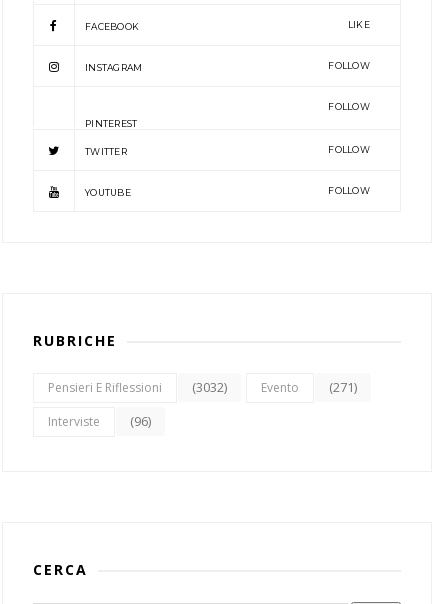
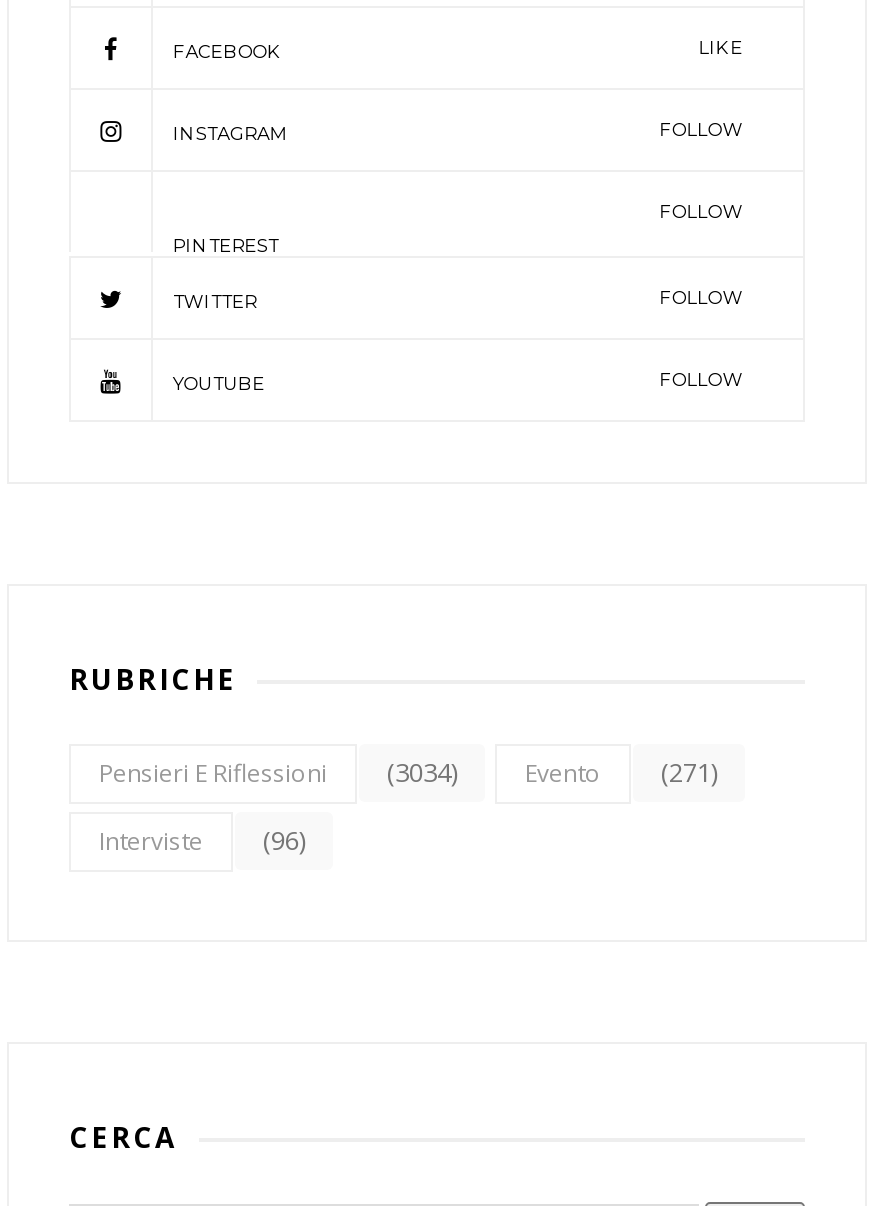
[48,377,357,395] Pensieri E Riflessioni (3032) Evento (271) -> [99,753,717,789] Pensieri E Riflessioni (3034) Evento (271)

